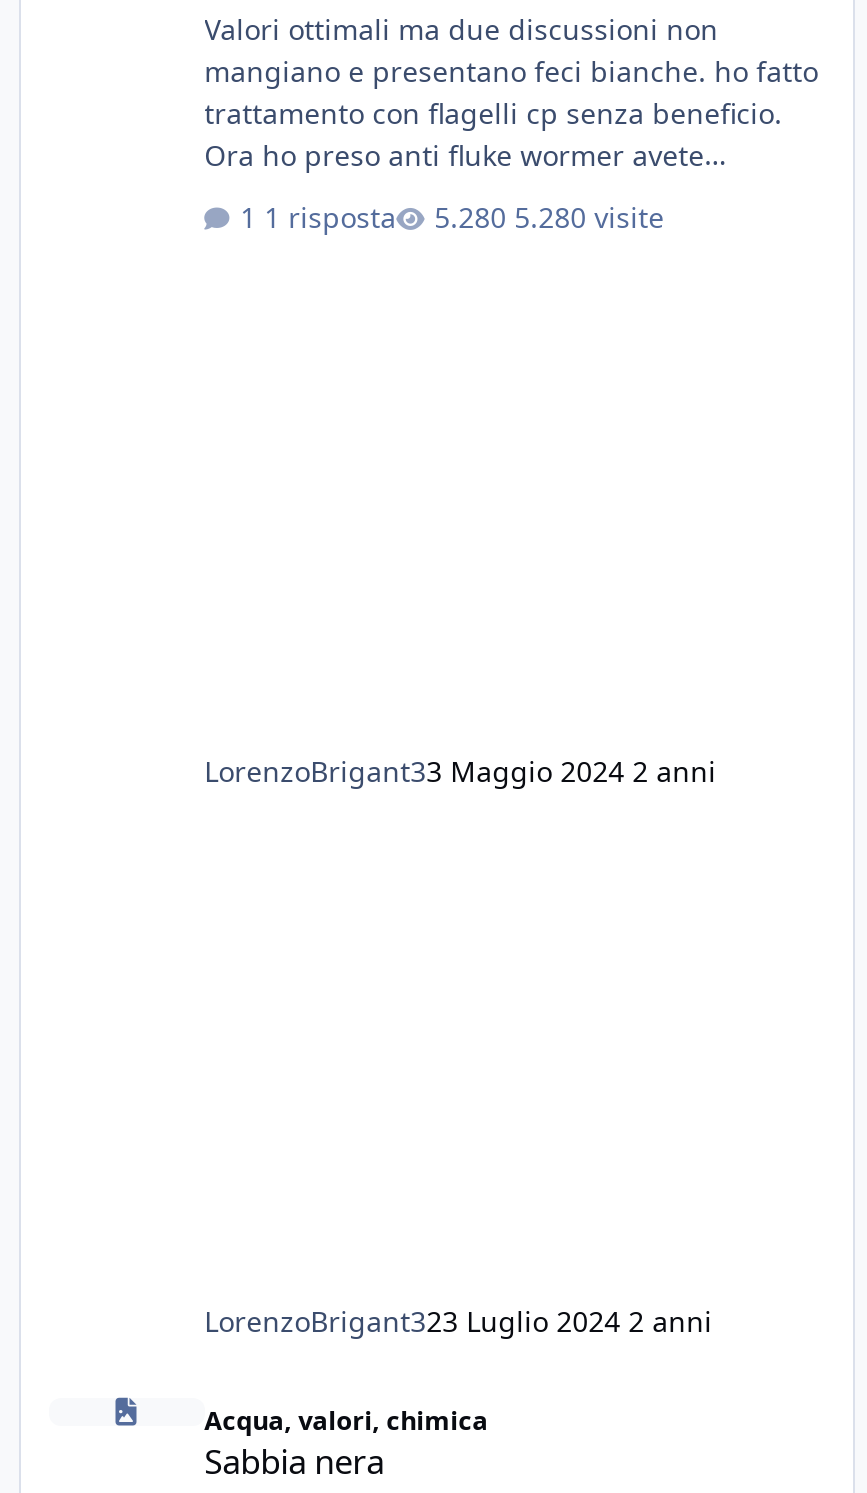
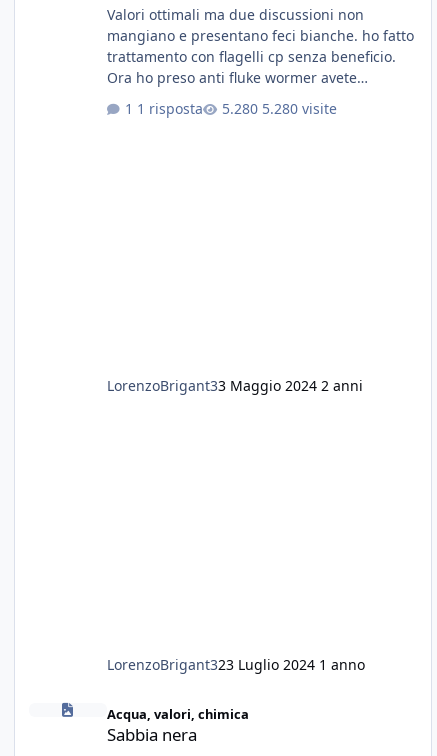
[204,1302,712,1340] LorenzoBrigant323 Luglio 2024 2 anni -> [107,655,365,674] LorenzoBrigant323 Luglio 2024 1 anno

